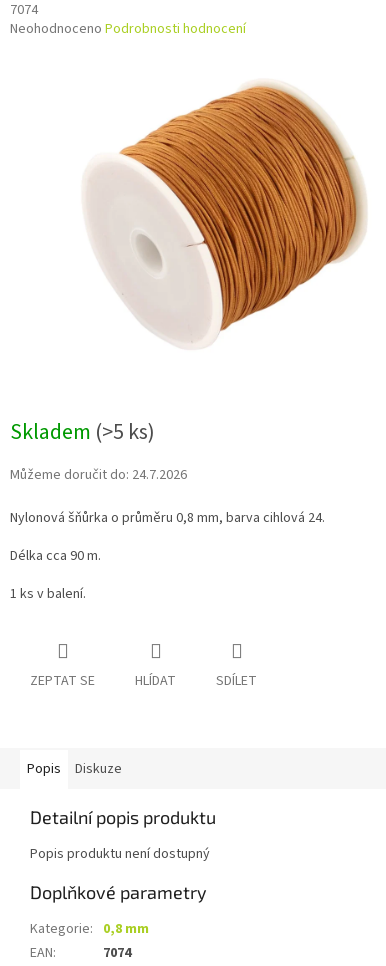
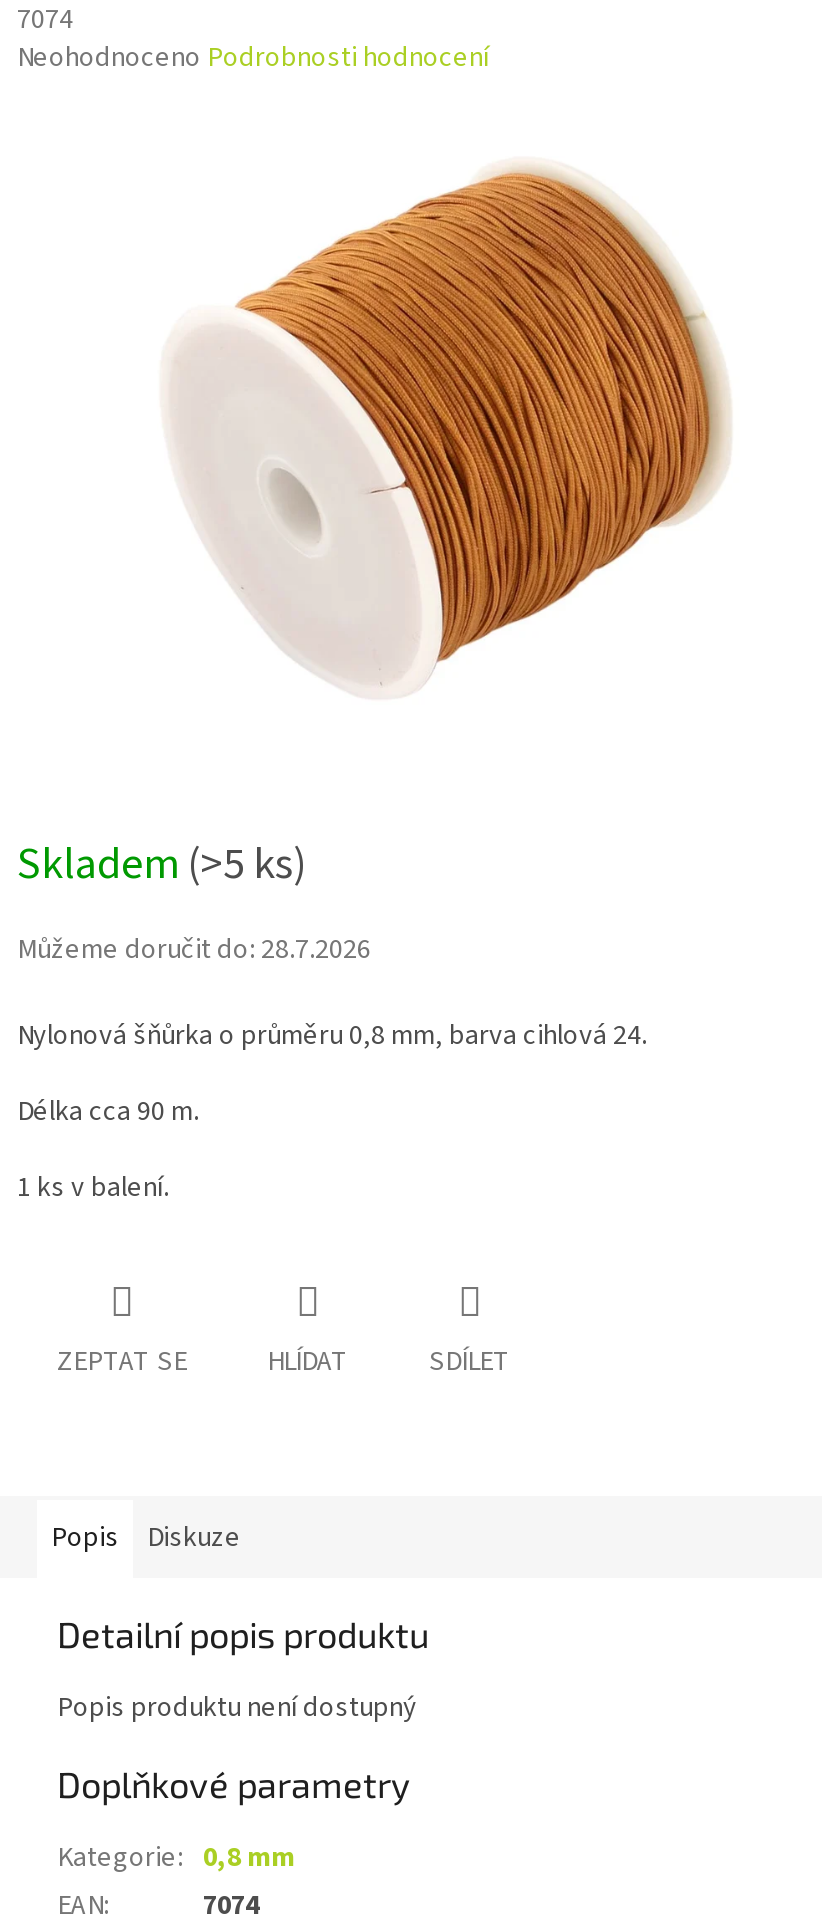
[10,465,187,485] Můžeme doručit do: 24.7.2026 -> [17,931,371,971] Můžeme doručit do: 28.7.2026

